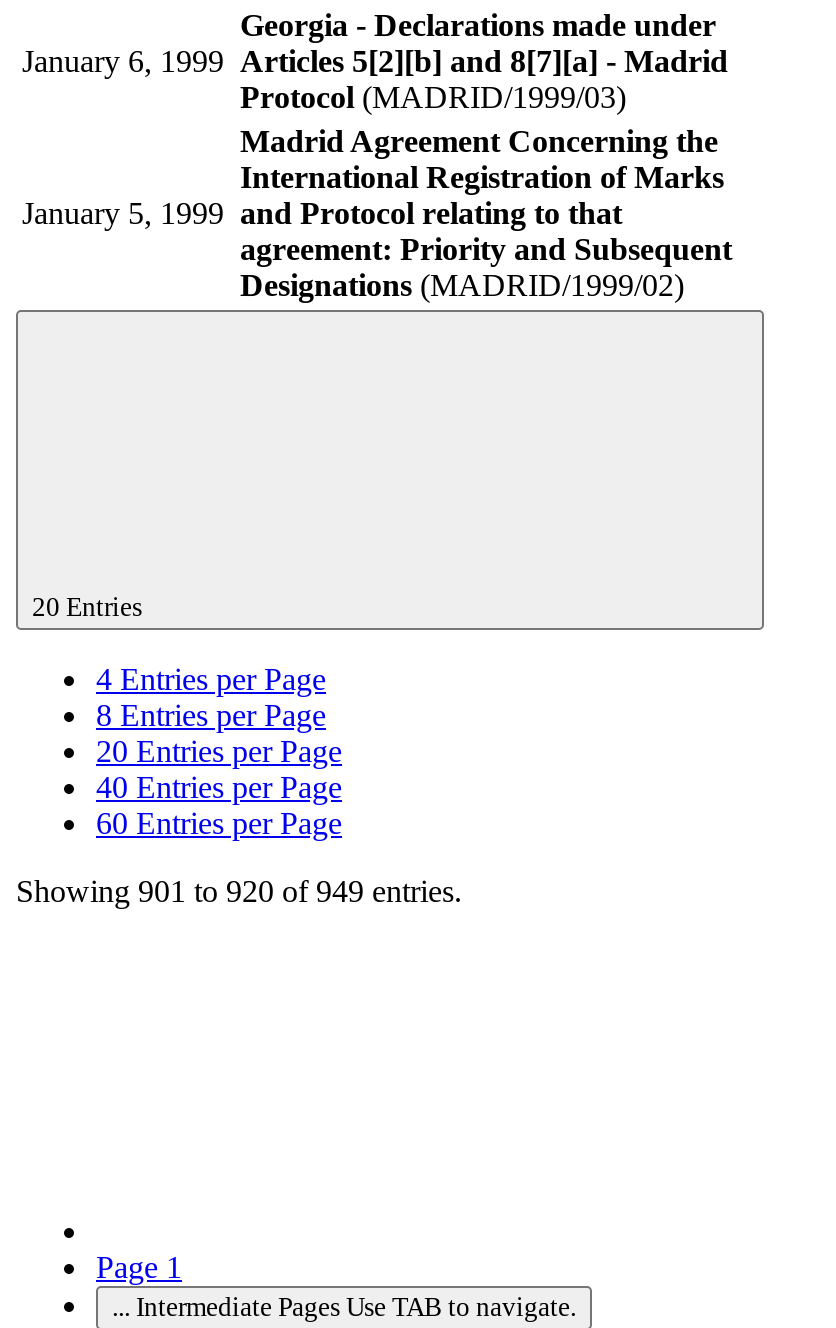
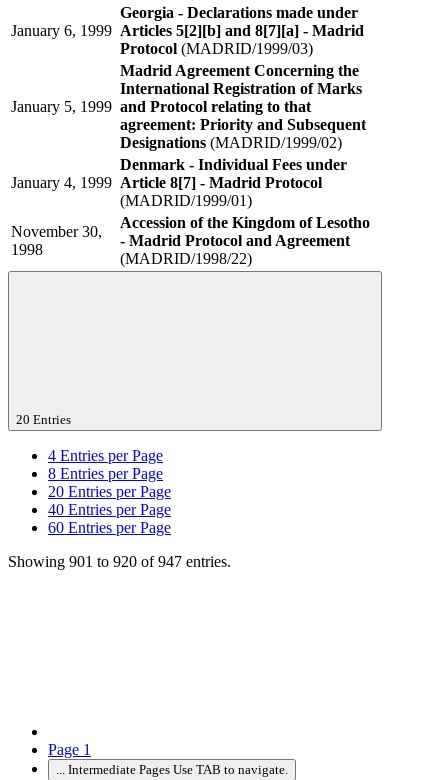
none -> [11,174,112,191] January 4, 1999
none -> [11,156,347,258] Denmark - Individual Fees under | Article 8[7] - Madrid Protocol | (MADRID/1999/01) | November 30, | 1998
none -> [120,214,370,267] Accession of the Kingdom of Lesotho | - Madrid Protocol and Agreement | (MADRID/1998/22)
[16,873,462,907] Showing 901 to 920 of 949 entries. -> [8,553,231,570] Showing 901 to 920 of 947 entries.

